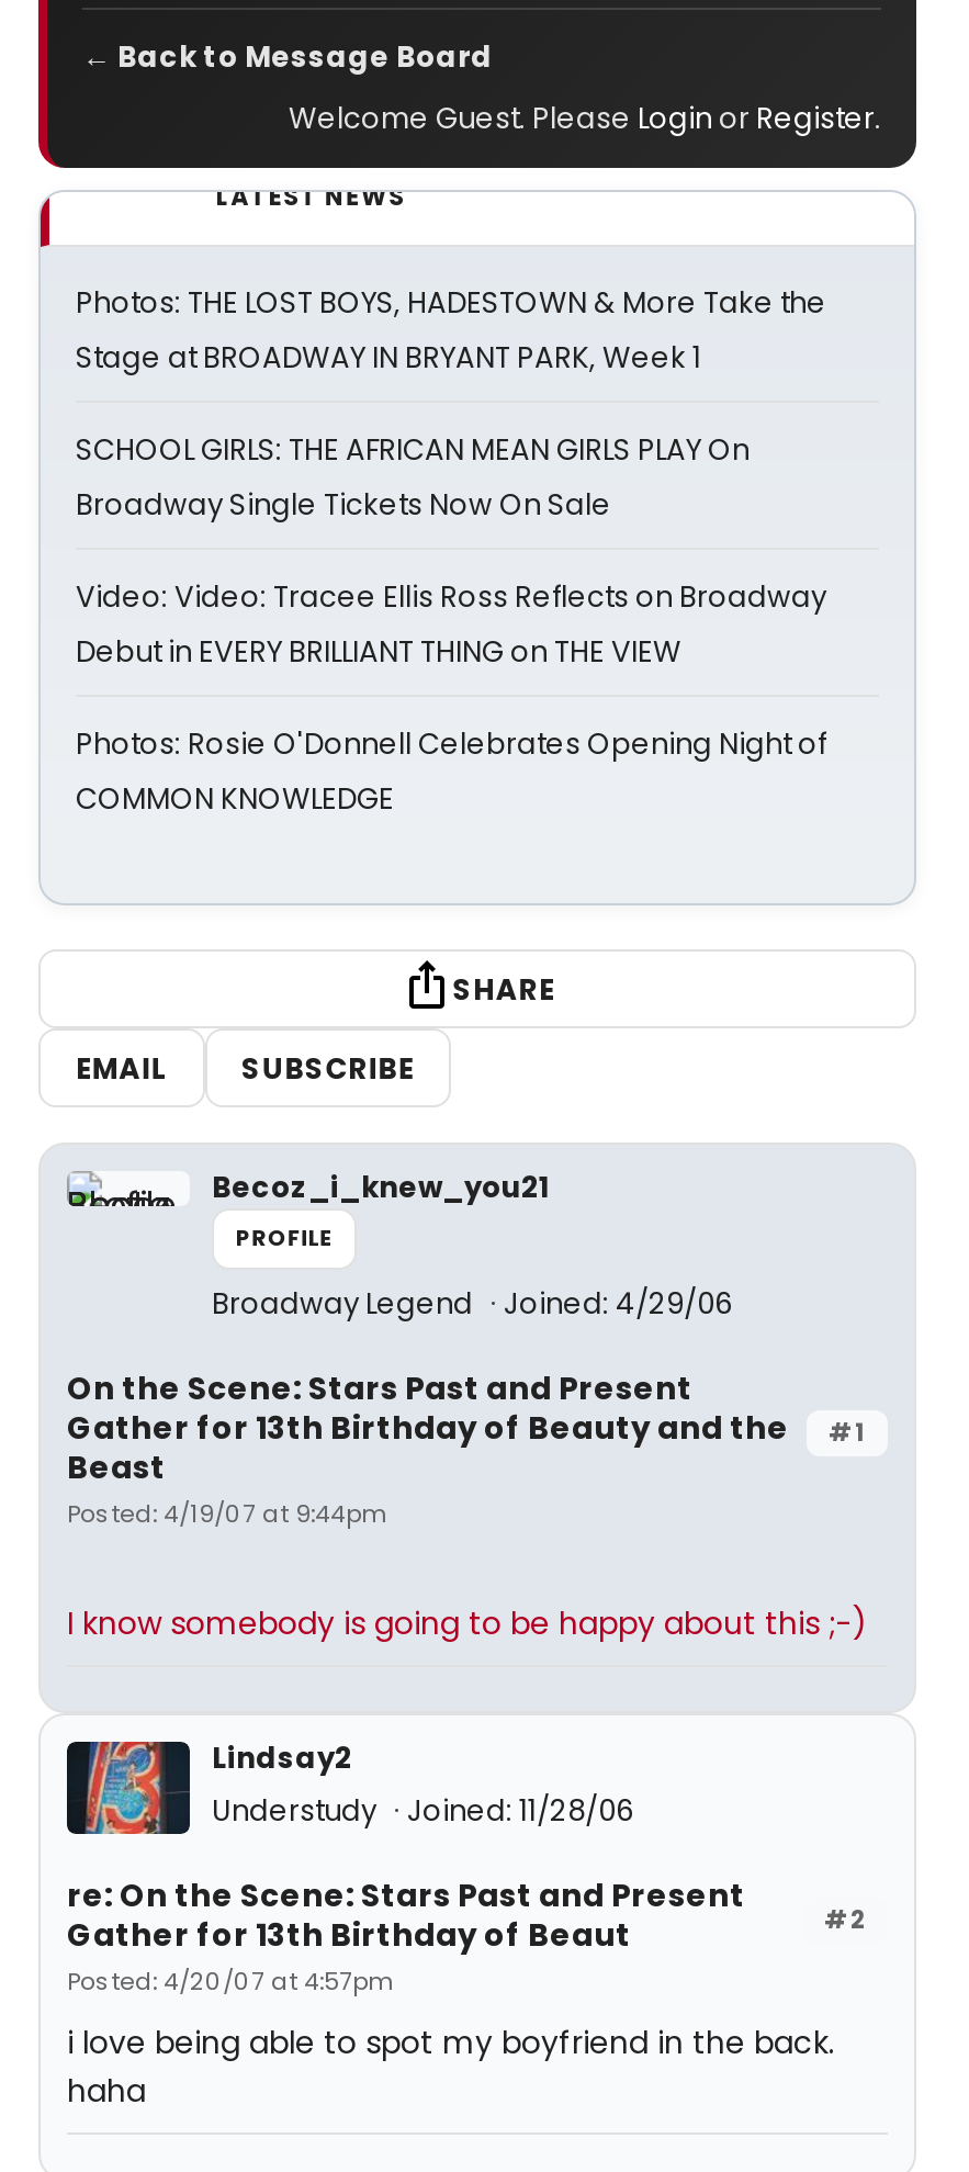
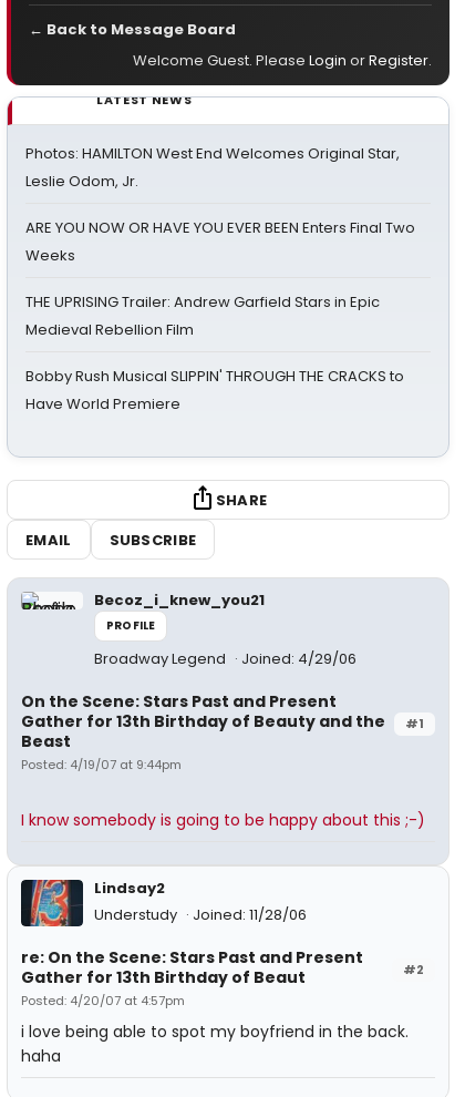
[76,282,826,379] Photos: THE LOST BOYS, HADESTOWN & More Take the | Stage at BROADWAY IN BRYANT PARK, Week 1 -> [25,143,400,192] Photos: HAMILTON West End Welcomes Original Star, | Leslie Odom, Jr.
[76,429,750,526] SCHOOL GIRLS: THE AFRICAN MEAN GIRLS PLAY On | Broadway Single Tickets Now On Sale -> [25,217,415,266] ARE YOU NOW OR HAVE YOU EVER BEEN Enters Final Two | Weeks
[76,576,826,673] Video: Video: Tracee Ellis Ross Reflects on Broadway | Debut in EVERY BRILLIANT THING on THE VIEW -> [25,291,380,340] THE UPRISING Trailer: Andrew Garfield Stars in Epic | Medieval Rebellion Film
[76,723,826,820] Photos: Rosie O'Donnell Celebrates Opening Night of | COMMON KNOWLEDGE -> [25,366,404,414] Bobby Rush Musical SLIPPIN' THROUGH THE CRACKS to | Have World Premiere

